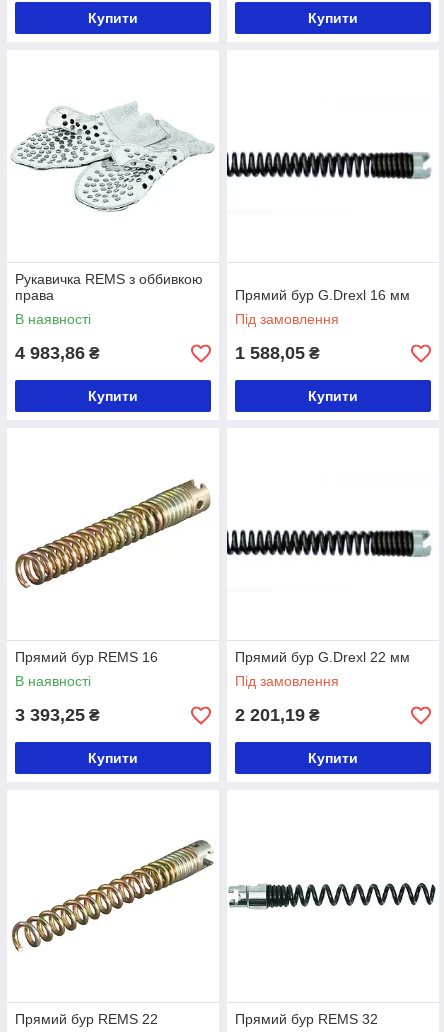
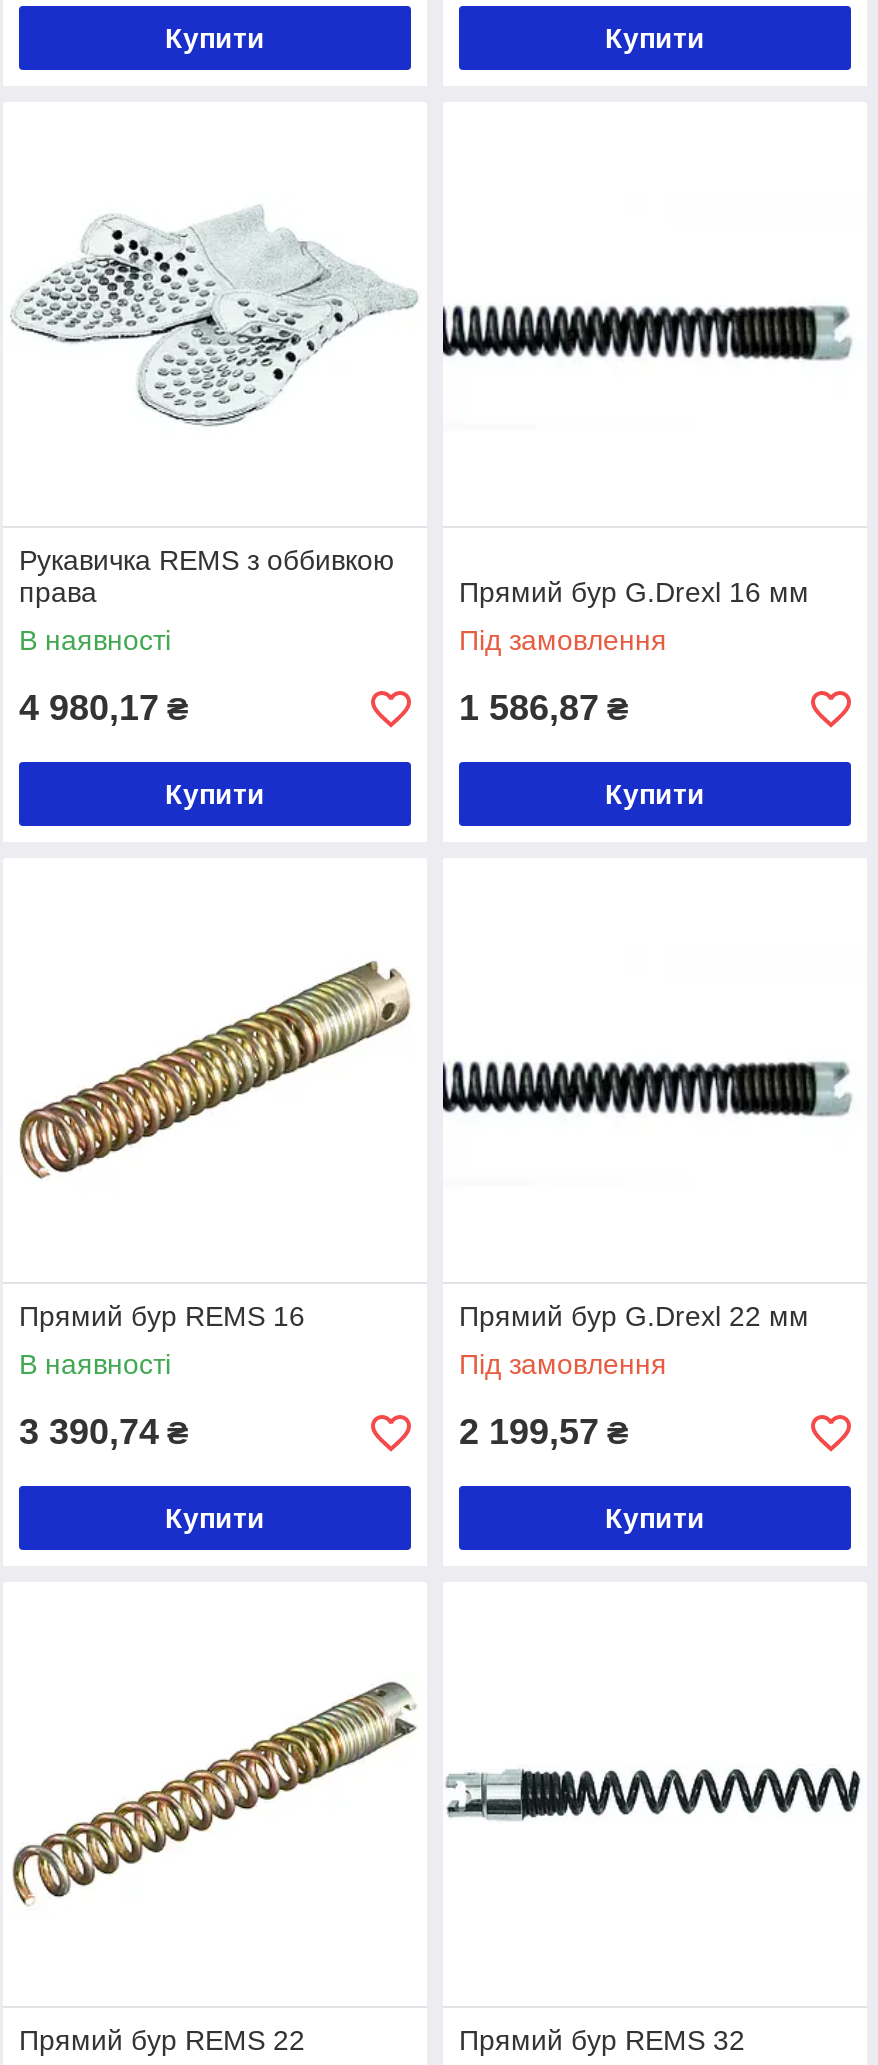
[15,343,100,363] 4 983,86 ₴ -> [19,688,189,728] 4 980,17 ₴
[235,343,320,363] 1 588,05 ₴ -> [459,688,629,728] 1 586,87 ₴
[15,705,100,725] 3 393,25 ₴ -> [19,1412,189,1452] 3 390,74 ₴
[235,705,320,725] 2 201,19 ₴ -> [459,1412,629,1452] 2 199,57 ₴

